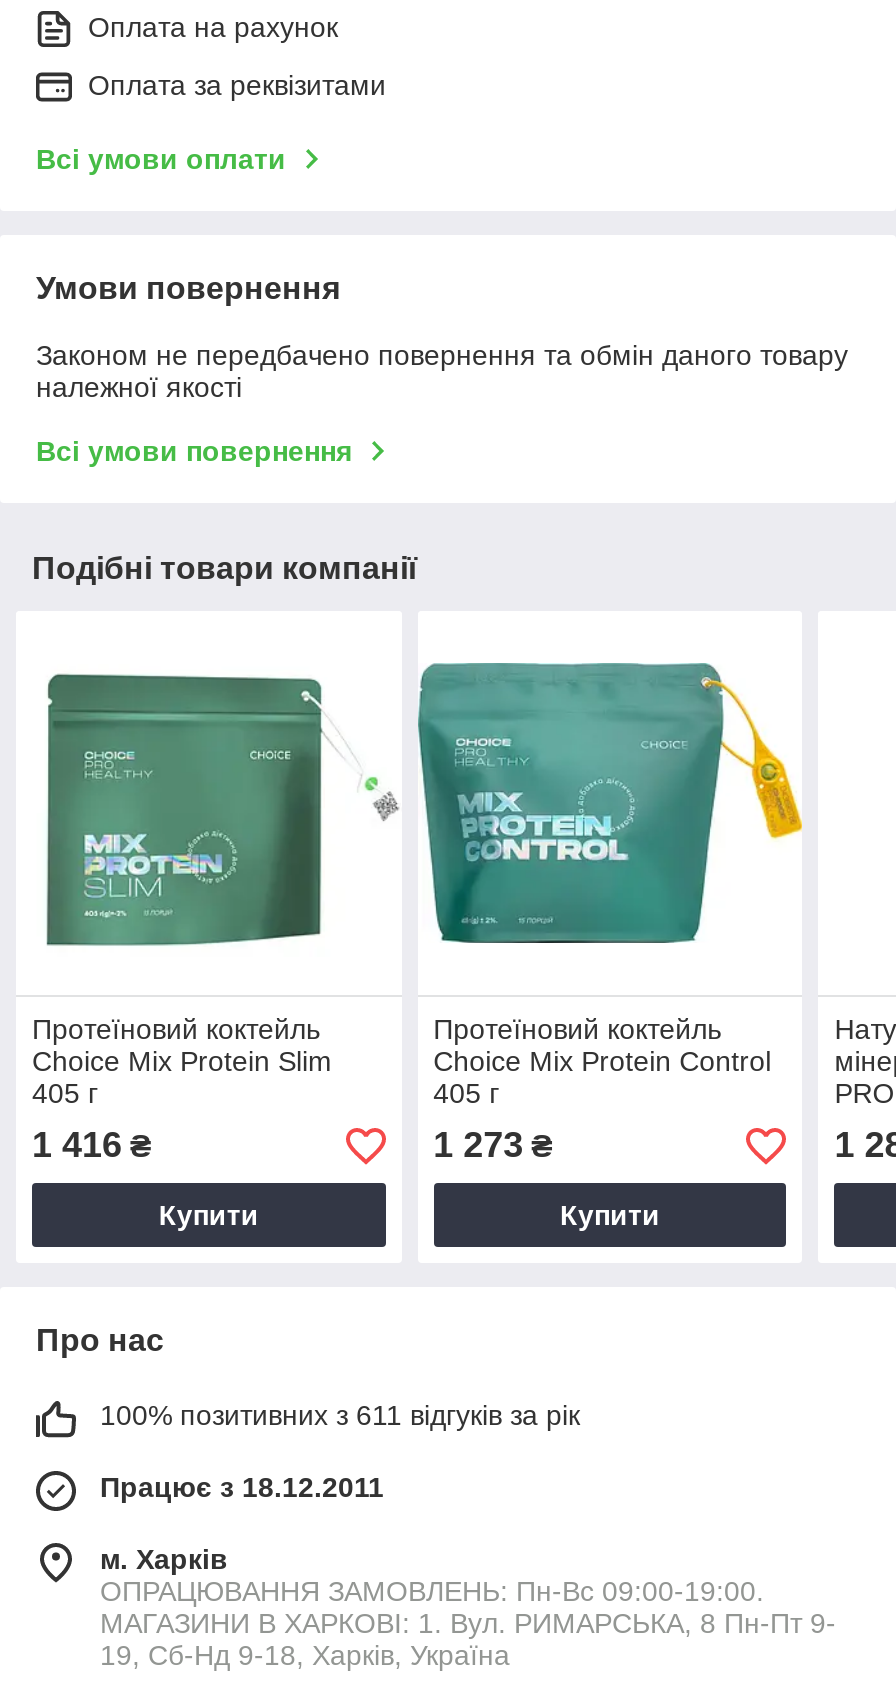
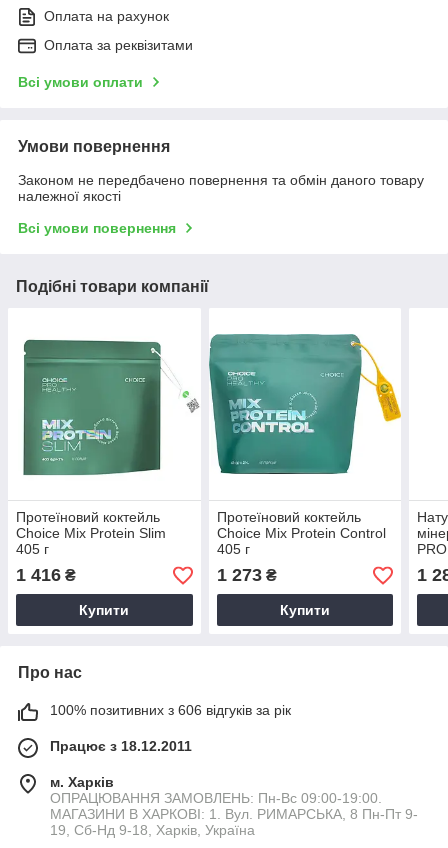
[100,1400,580,1432] 100% позитивних з 611 відгуків за рік -> [50,702,291,718] 100% позитивних з 606 відгуків за рік

